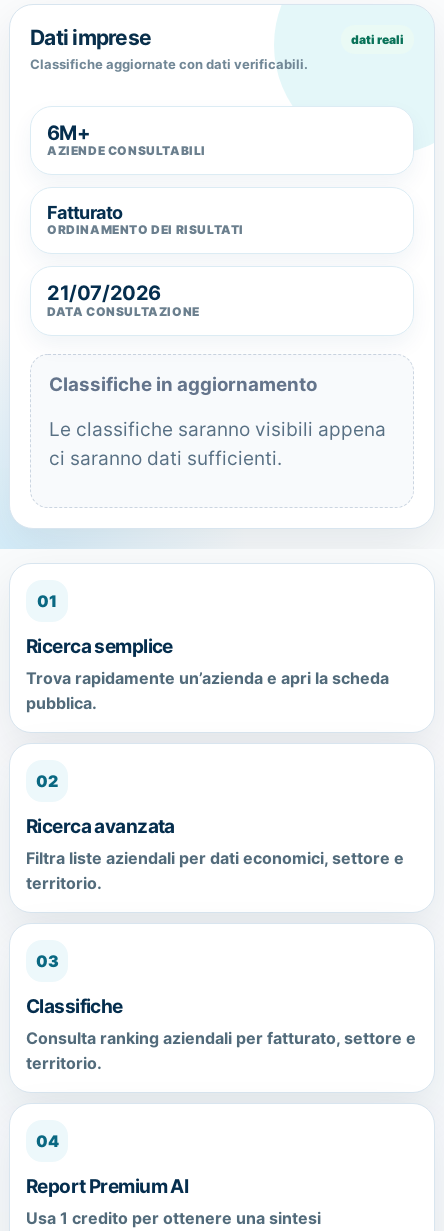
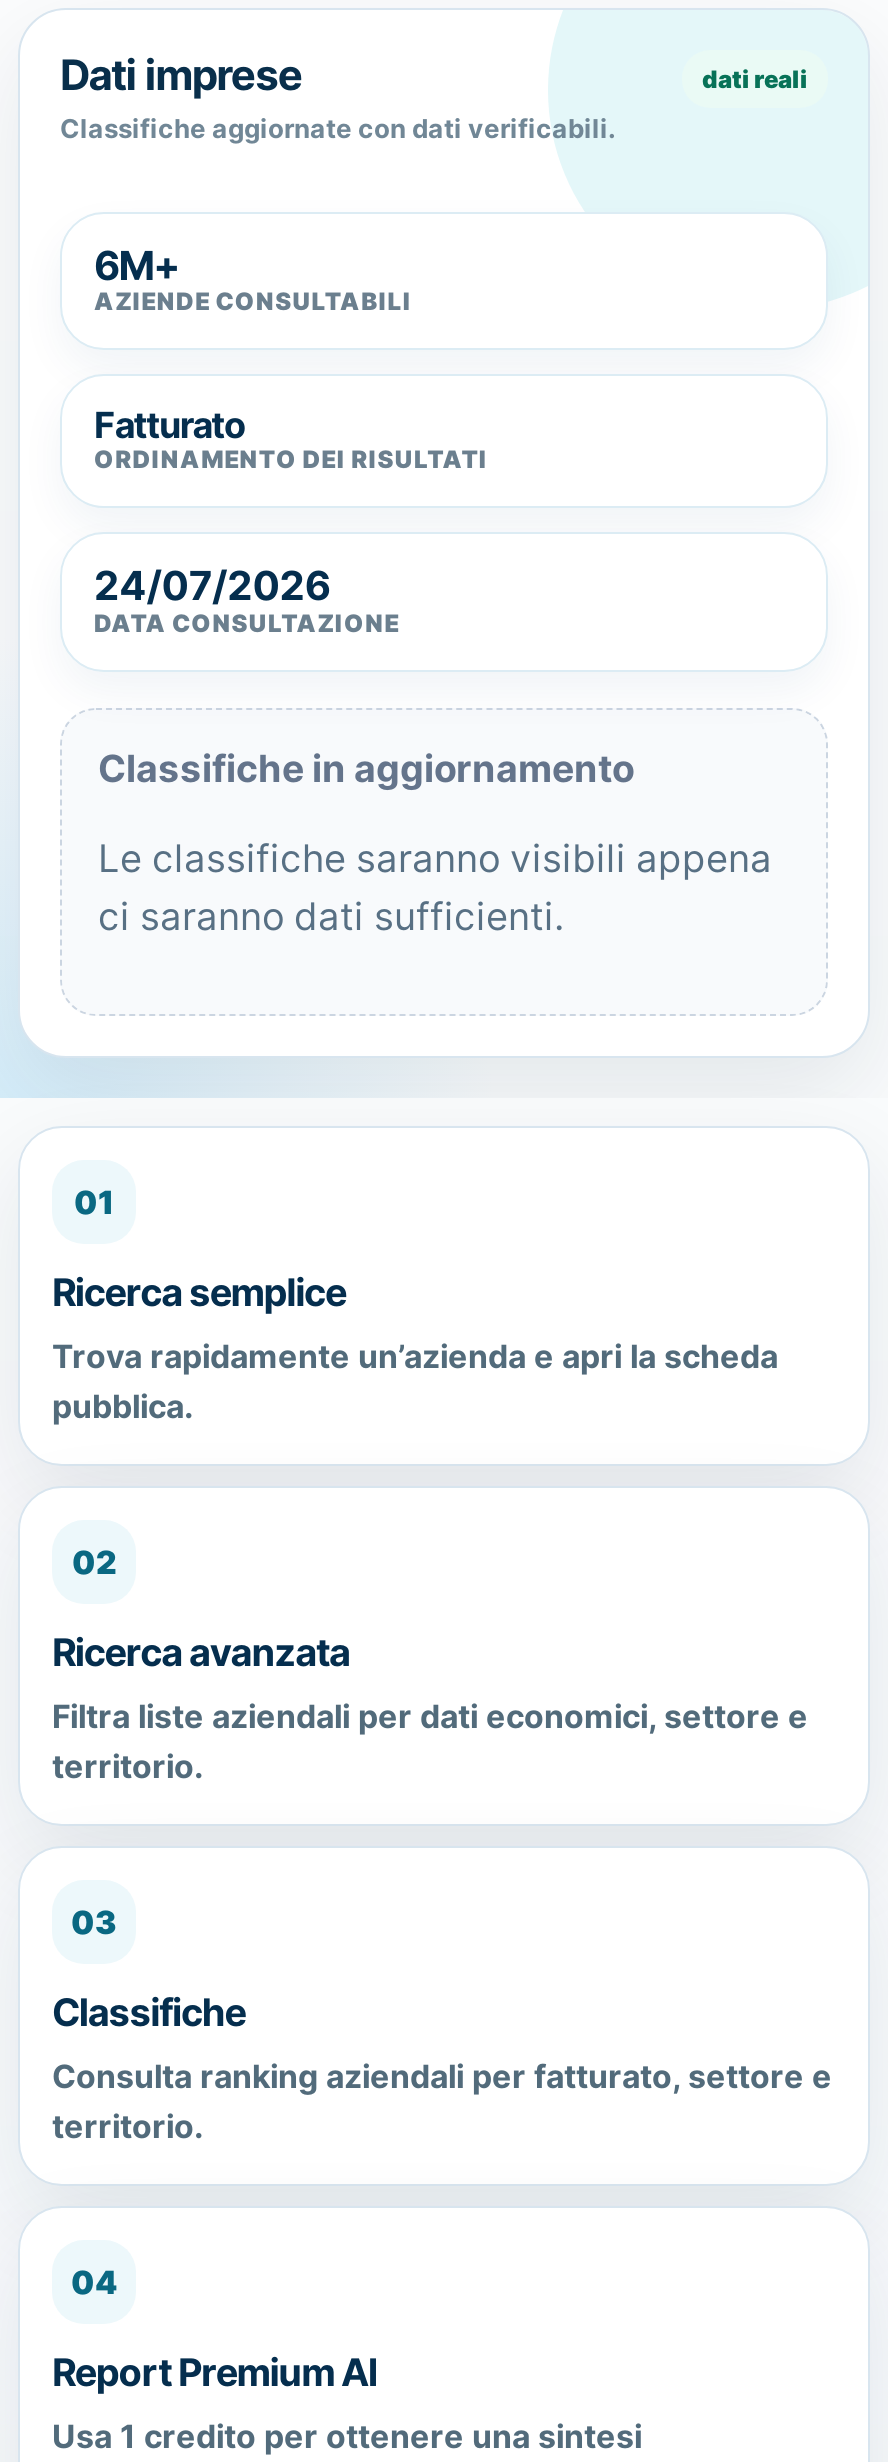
[47,281,161,305] 21/07/2026 -> [94,562,330,610] 24/07/2026

